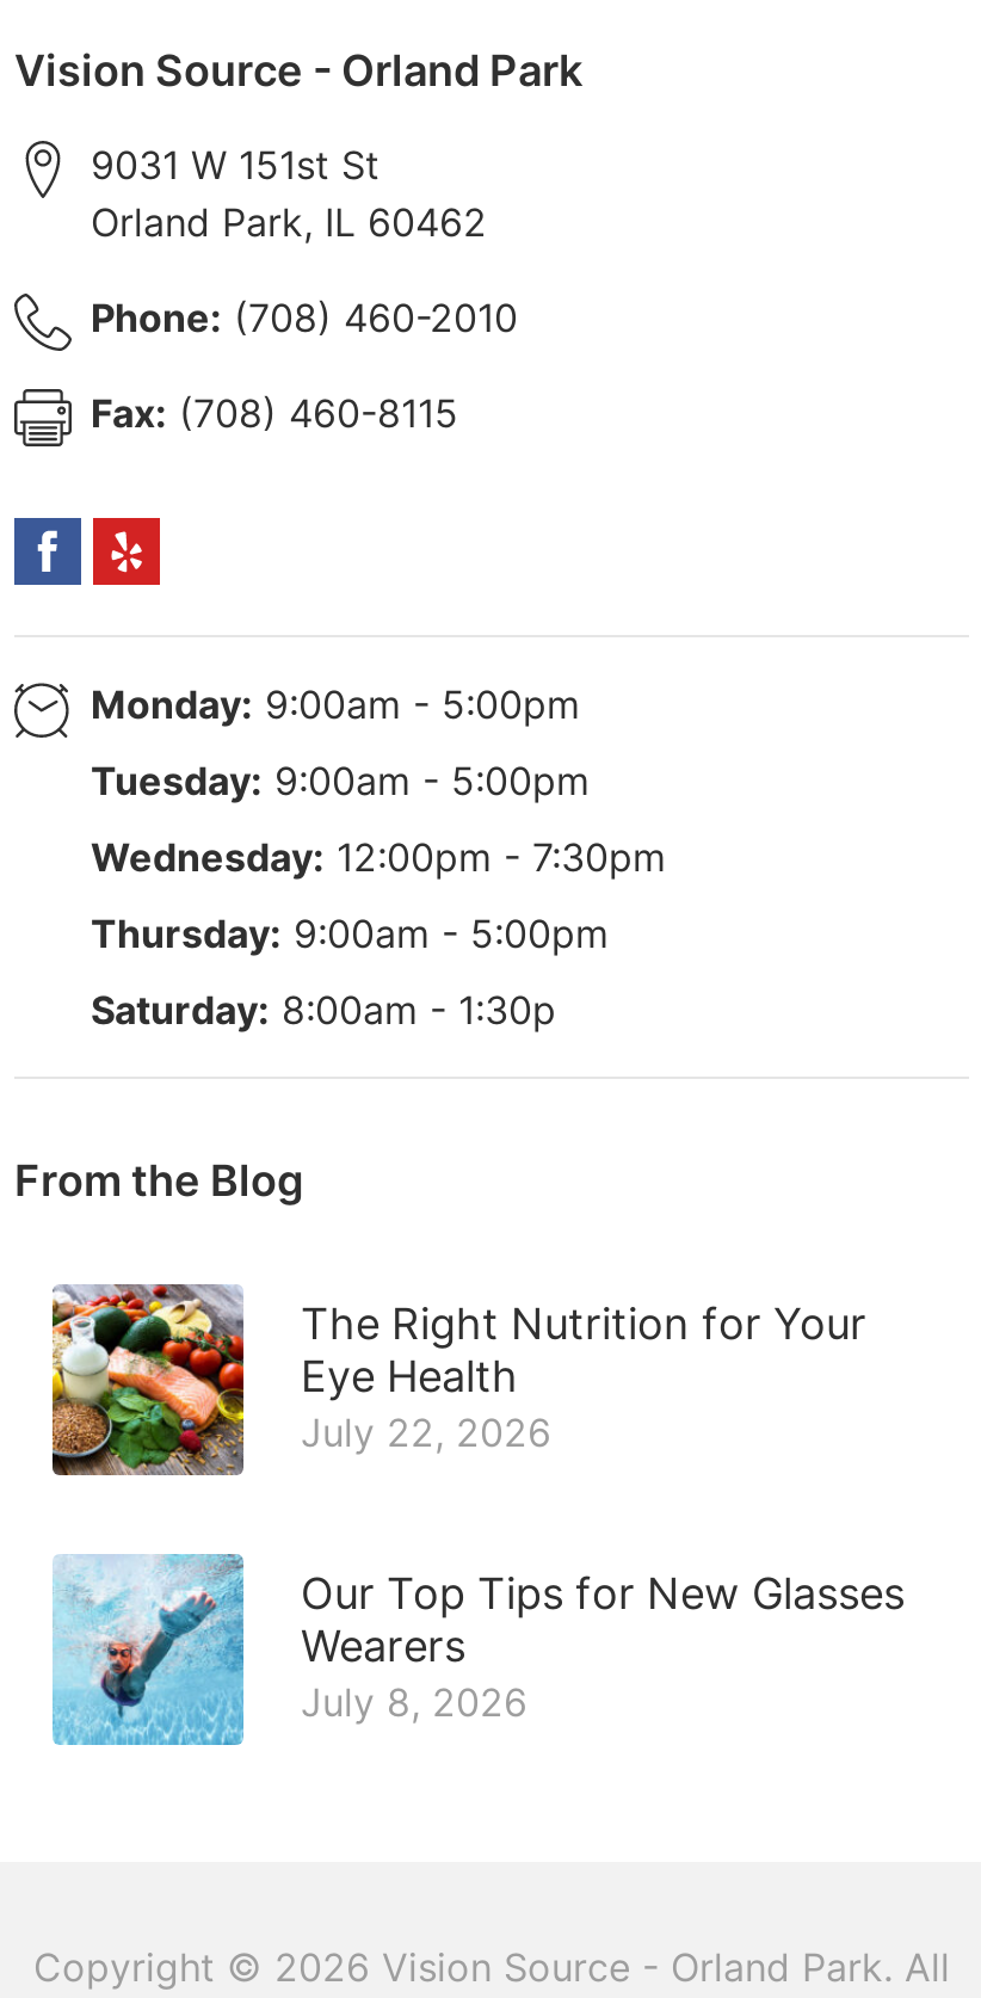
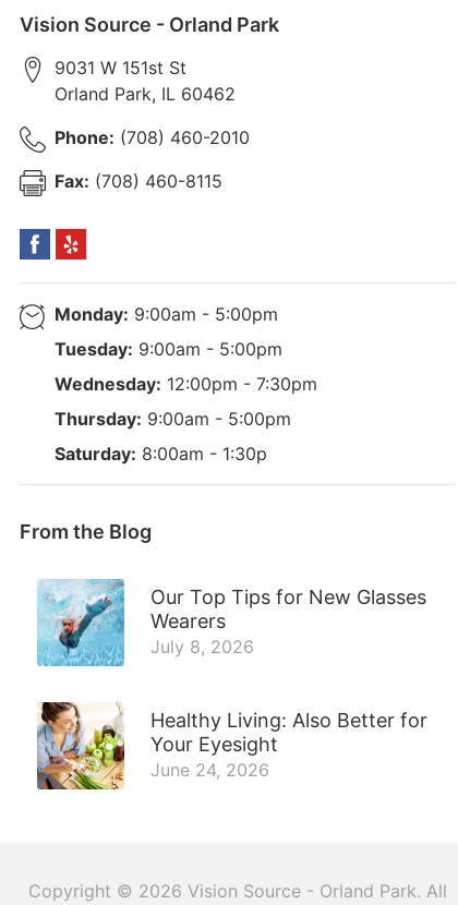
[50,1282,866,1478] [image] | The Right Nutrition for Your | Eye Health | July 22, 2026 -> none
moved [50,1552,905,1747] -> [36,578,426,667]: [image] | Our Top Tips for New Glasses | Wearers | July 8, 2026
none -> [36,701,427,791] [image] | Healthy Living: Also Better for | Your Eyesight | June 24, 2026

